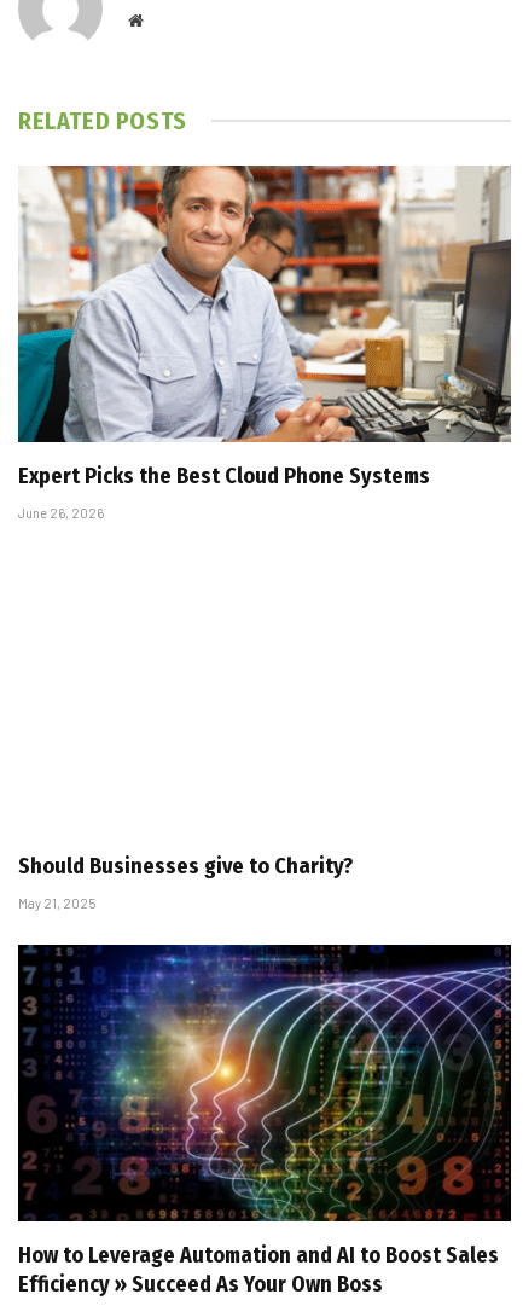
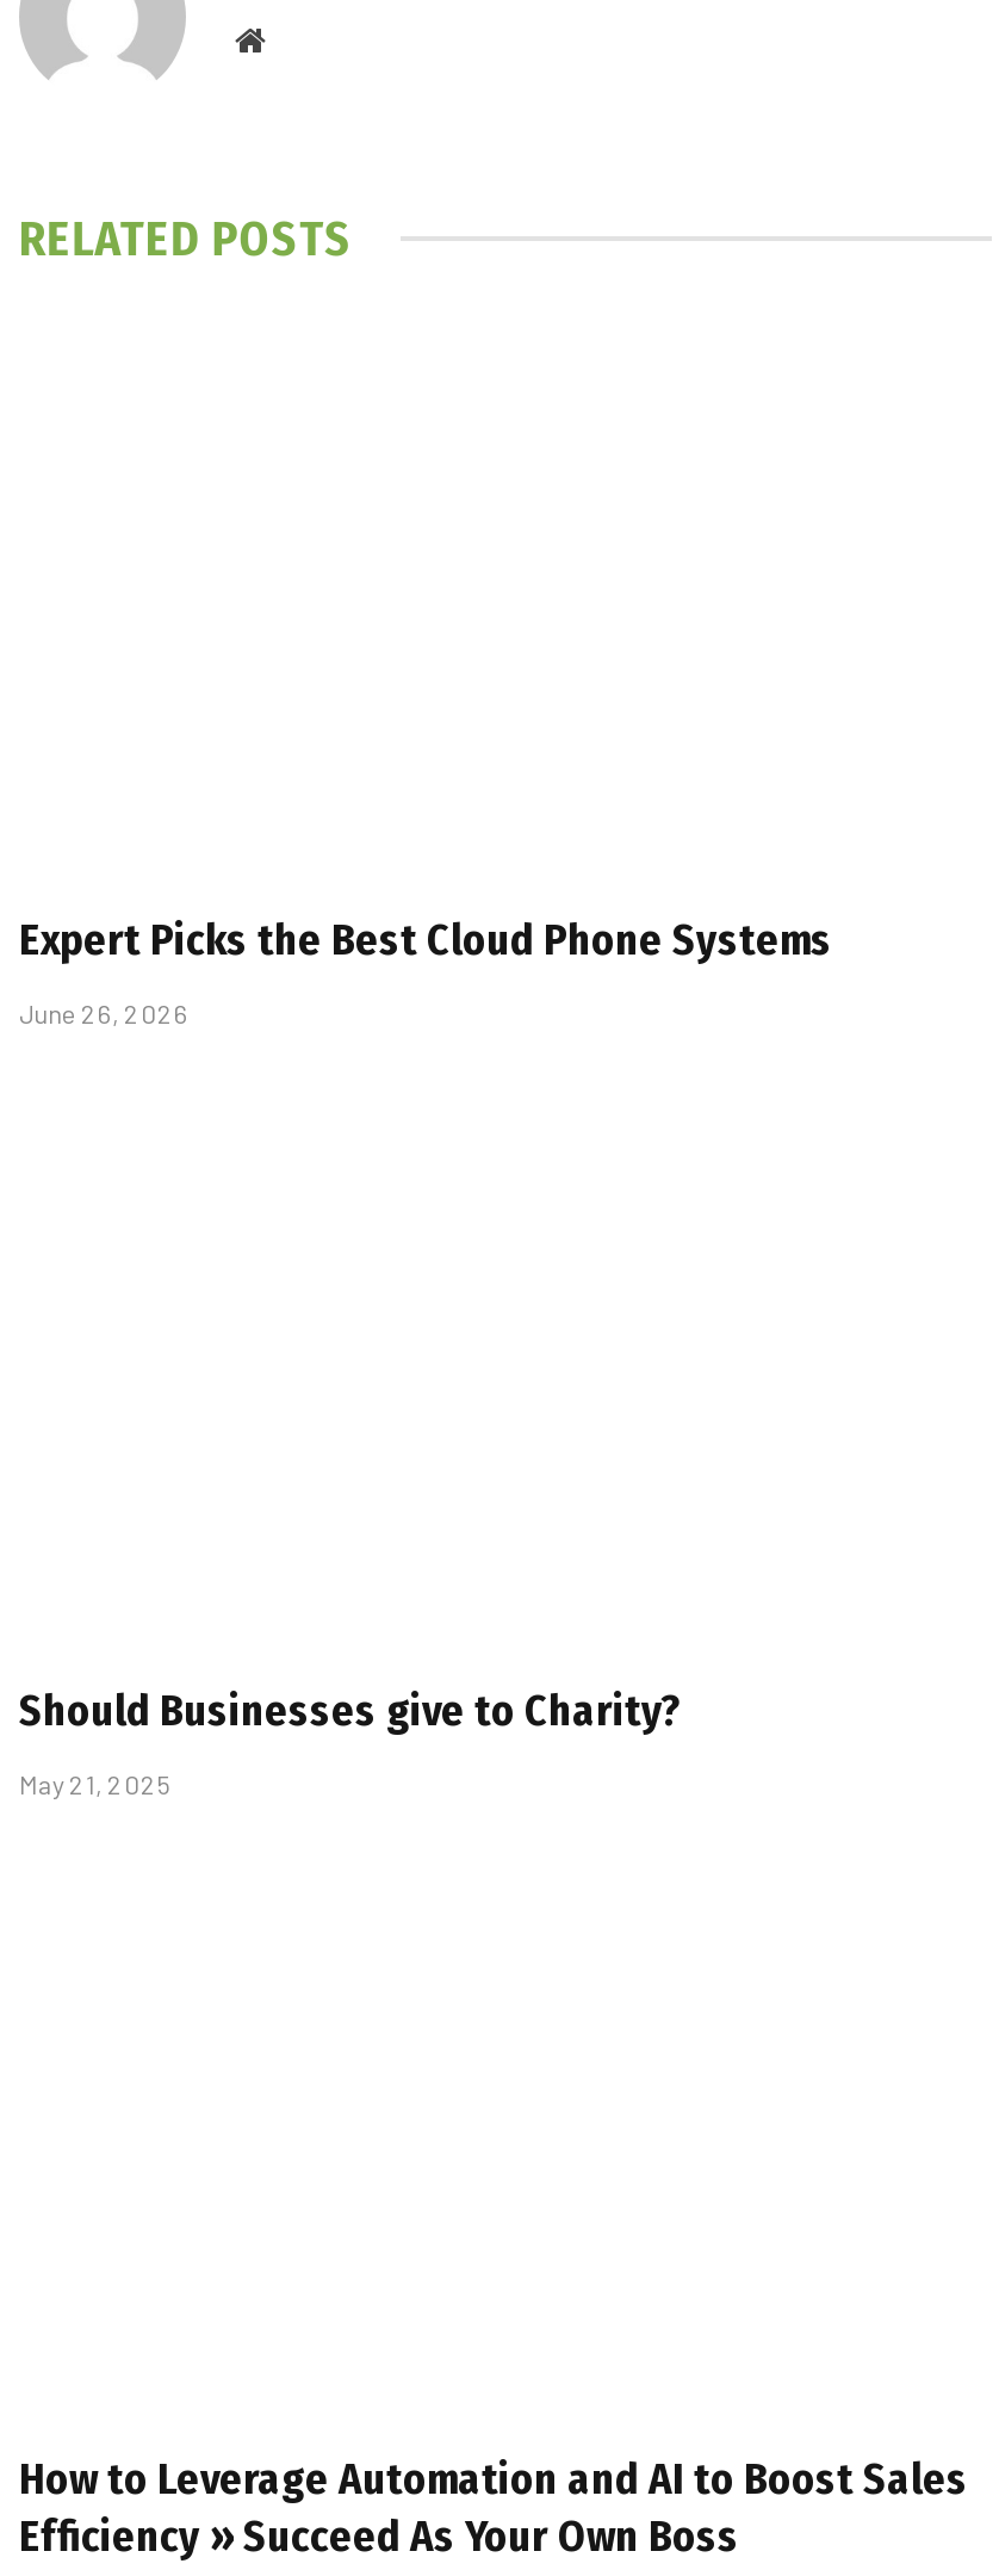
[17,164,512,443] [image] -> none
[17,944,512,1223] [image] -> none

